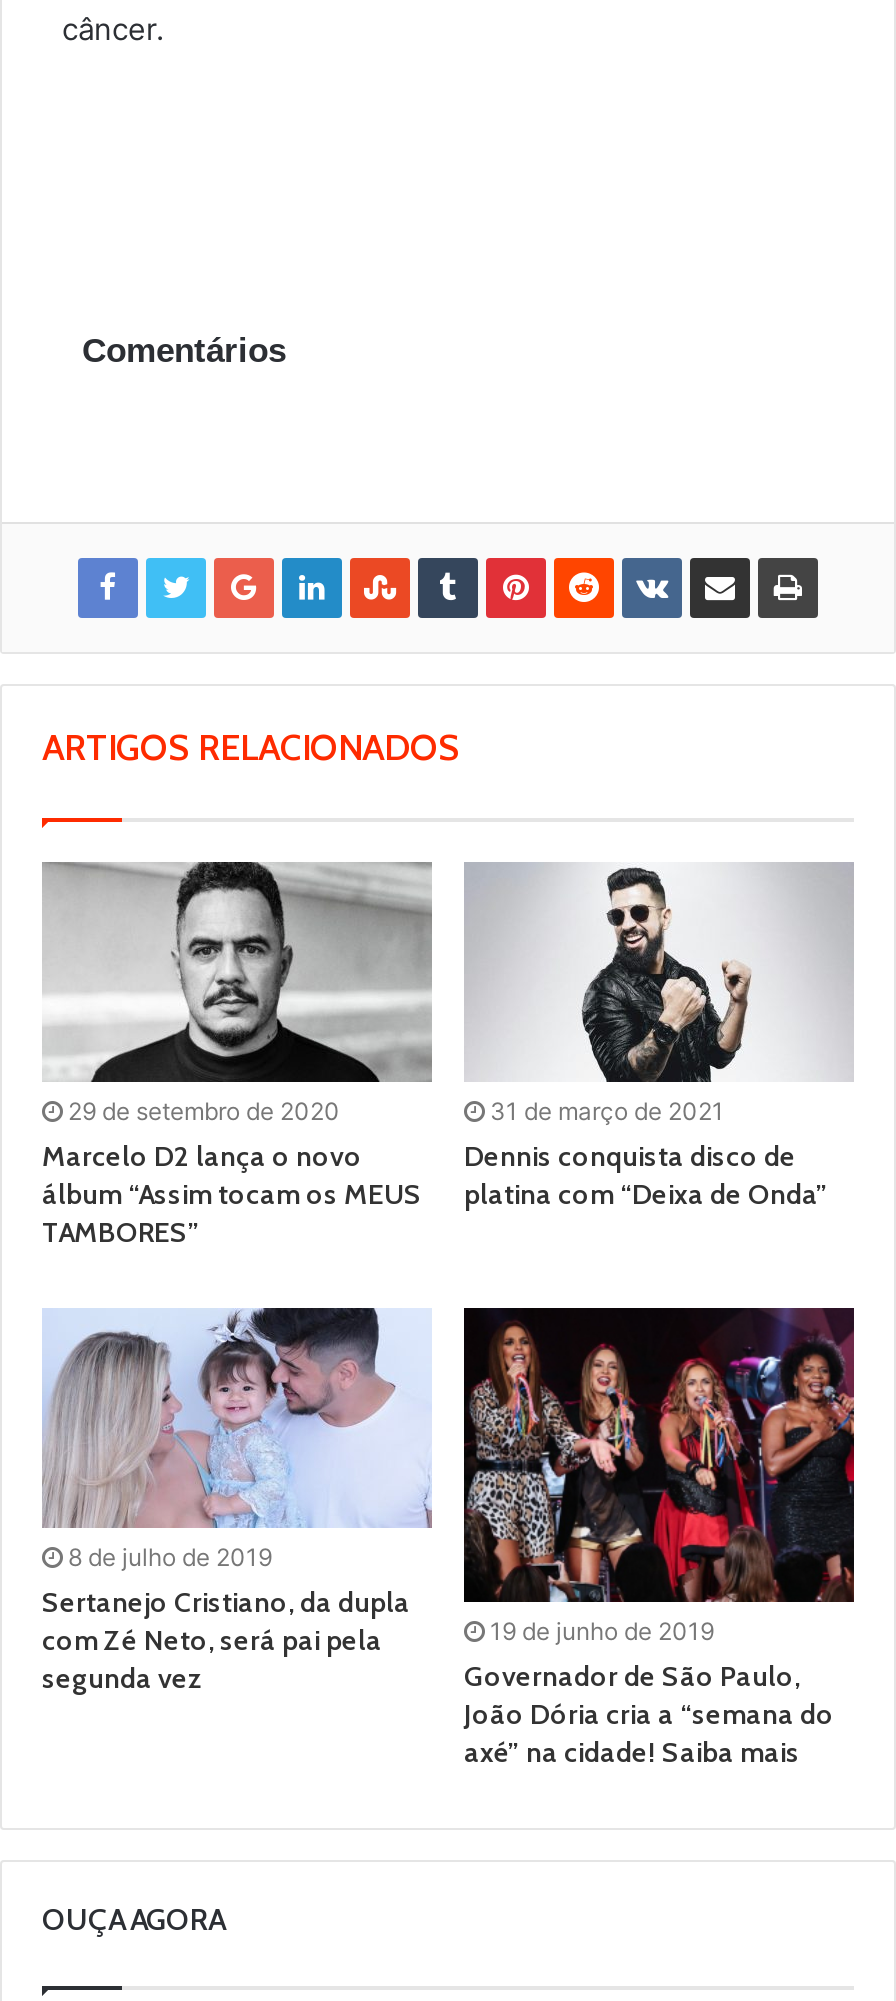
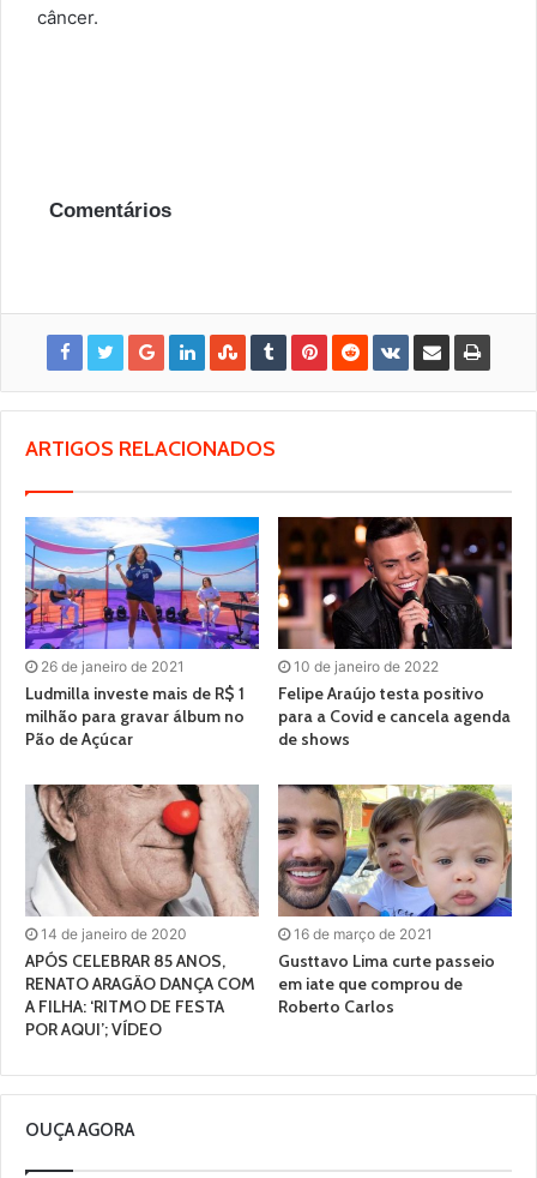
[42,860,432,1251] [image] | 29 de setembro de 2020 | Marcelo D2 lança o novo | álbum “Assim tocam os MEUS | TAMBORES” -> [24,516,260,750] [image] | 26 de janeiro de 2021 | Ludmilla investe mais de R$ 1 | milhão para gravar álbum no | Pão de Açúcar
[464,862,854,1213] [image] | 31 de março de 2021 | Dennis conquista disco de | platina com “Deixa de Onda” -> [277,516,513,750] [image] | 10 de janeiro de 2022 | Felipe Araújo testa positivo | para a Covid e cancela agenda | de shows
[42,1306,430,1697] [image] | 8 de julho de 2019 | Sertanejo Cristiano, da dupla | com Zé Neto, será pai pela | segunda vez -> [25,783,259,1040] [image] | 14 de janeiro de 2020 | APÓS CELEBRAR 85 ANOS, | RENATO ARAGÃO DANÇA COM | A FILHA: ‘RITMO DE FESTA | POR AQUI’; VÍDEO
[462,1304,856,1770] [image] | 19 de junho de 2019 | Governador de São Paulo, | João Dória cria a “semana do | axé” na cidade! Saiba mais -> [277,783,513,1018] [image] | 16 de março de 2021 | Gusttavo Lima curte passeio | em iate que comprou de | Roberto Carlos

